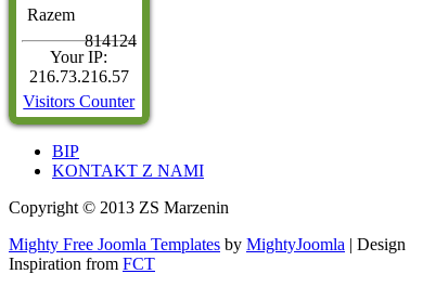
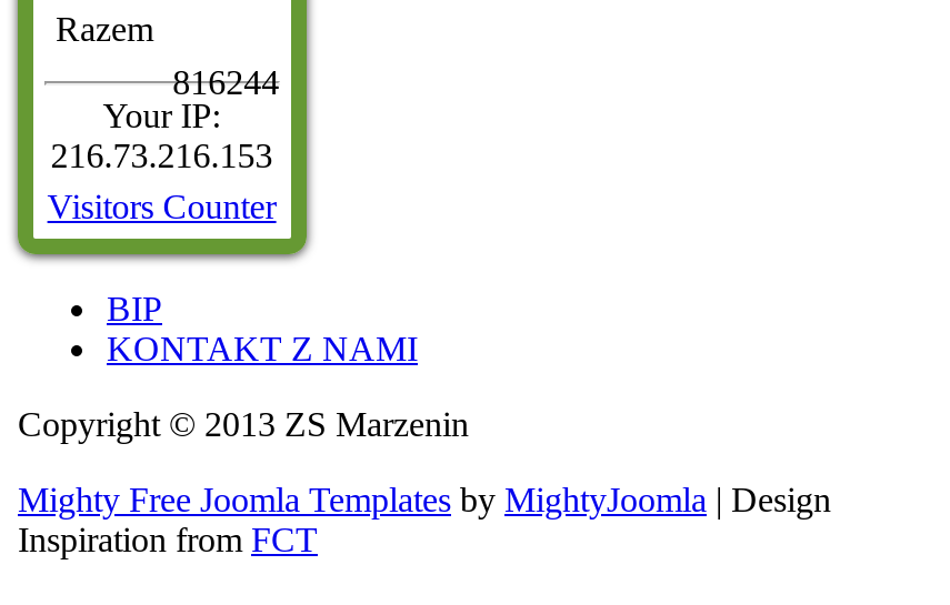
[84,31,136,50] 814124 -> [172,63,279,101] 816244
[29,67,129,86] 216.73.216.57 -> [51,137,273,174] 216.73.216.153

